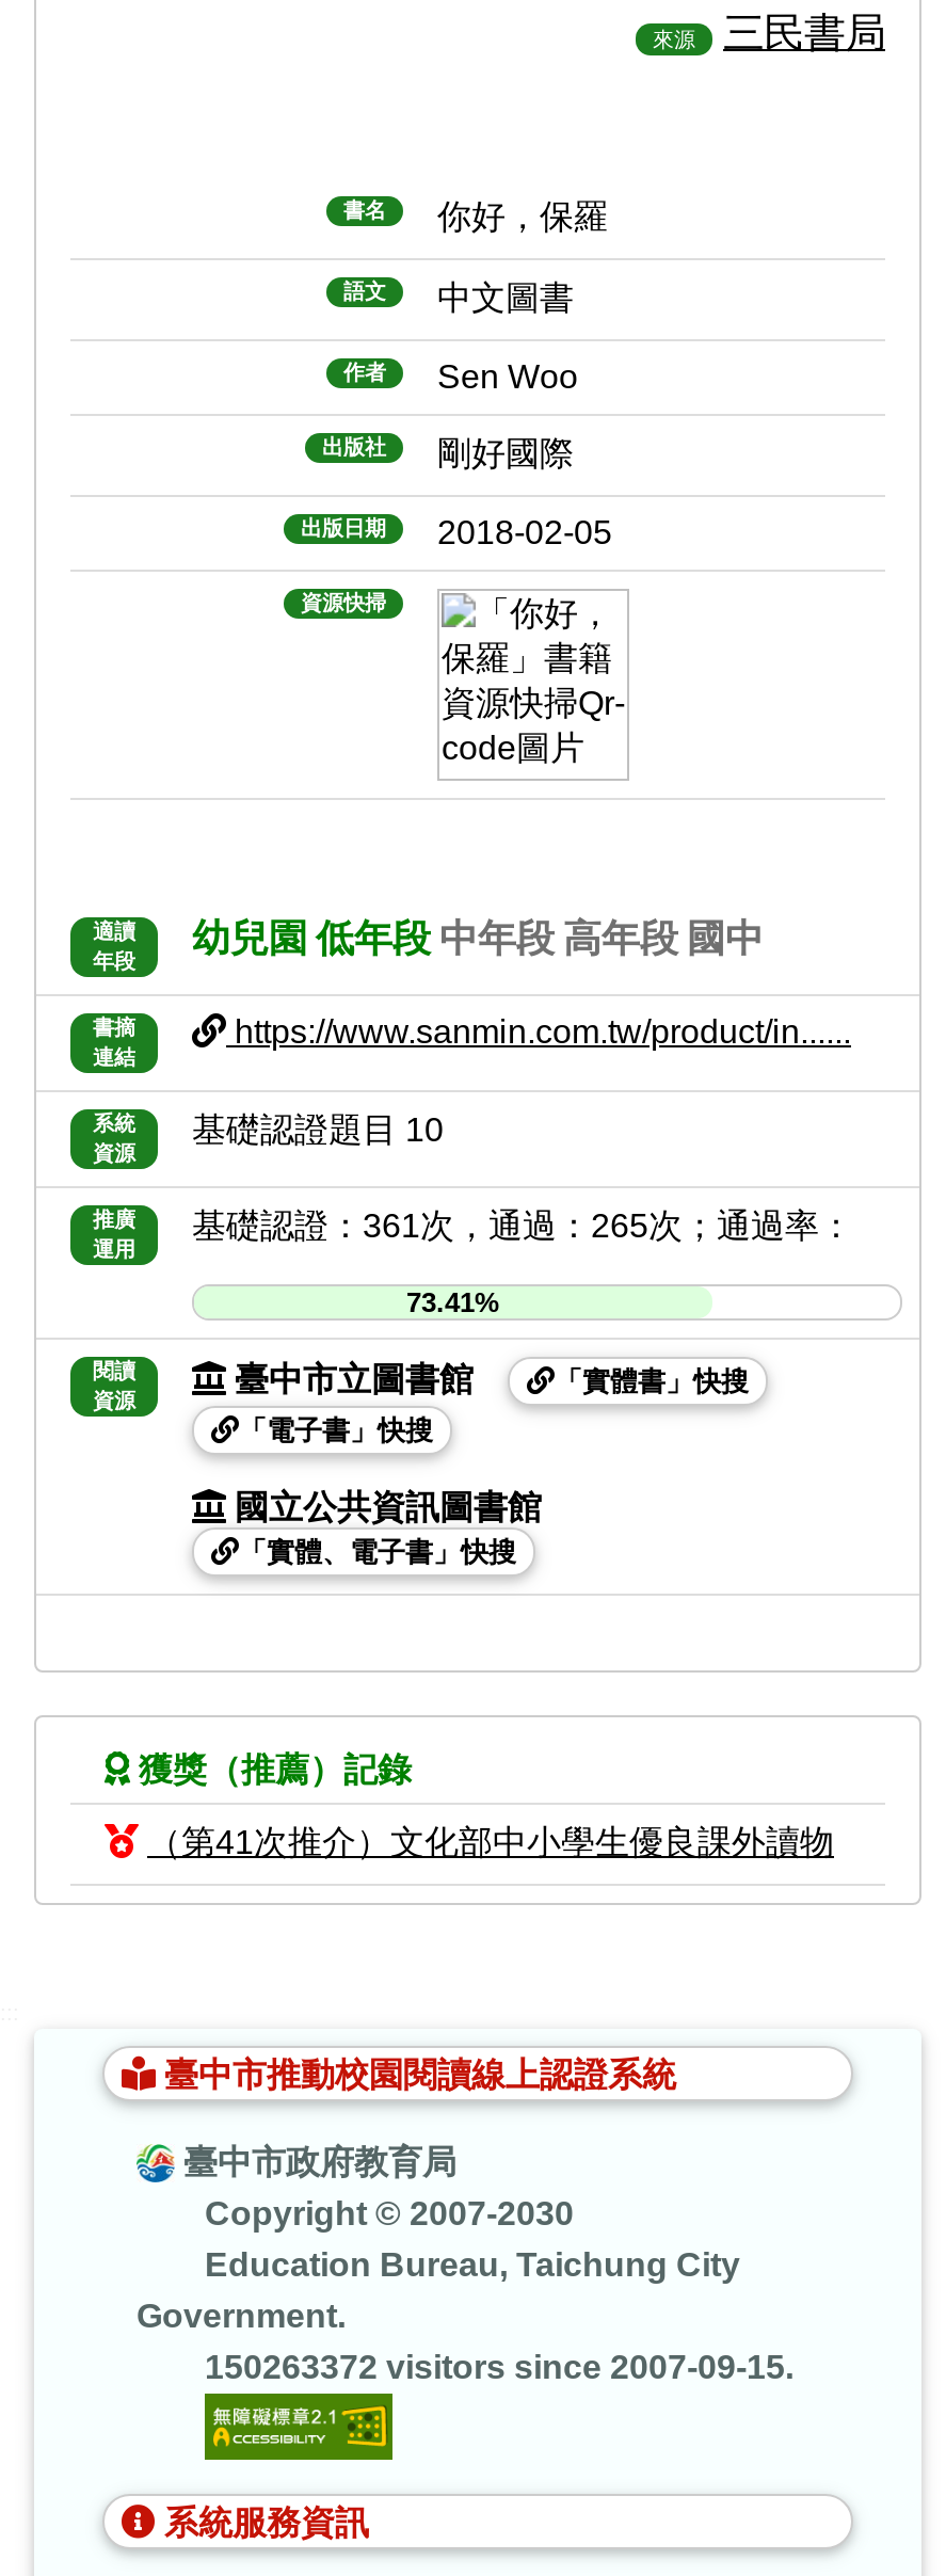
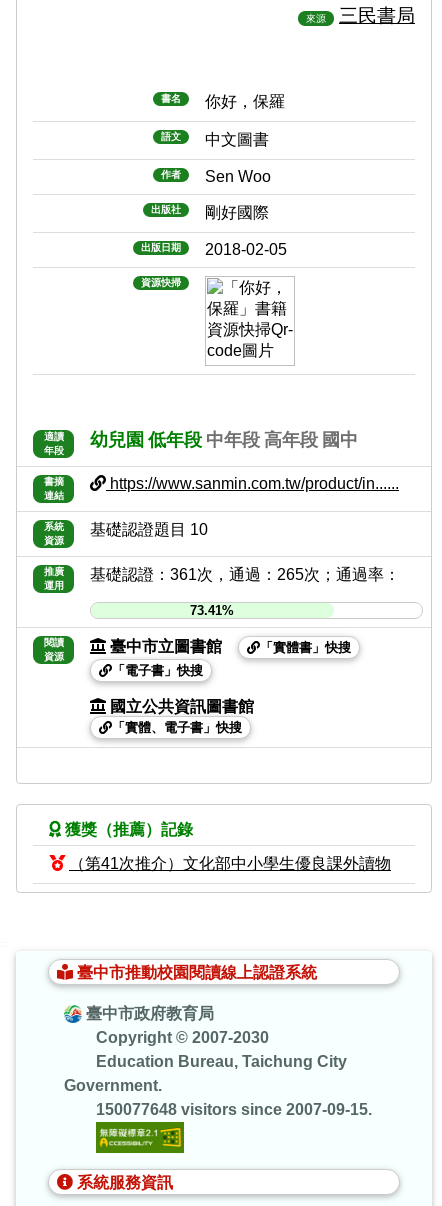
[137,2348,793,2384] 150263372 visitors since 2007-09-15. -> [64,1101,372,1118] 150077648 visitors since 2007-09-15.

